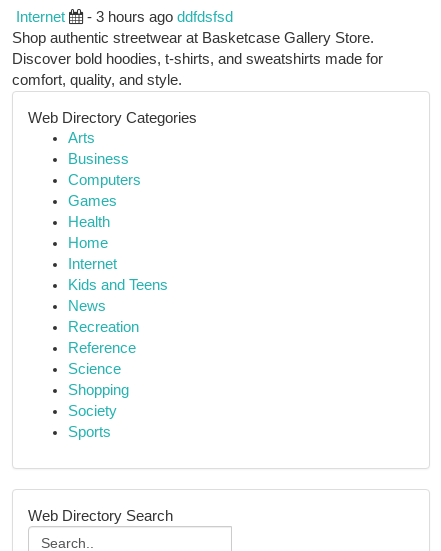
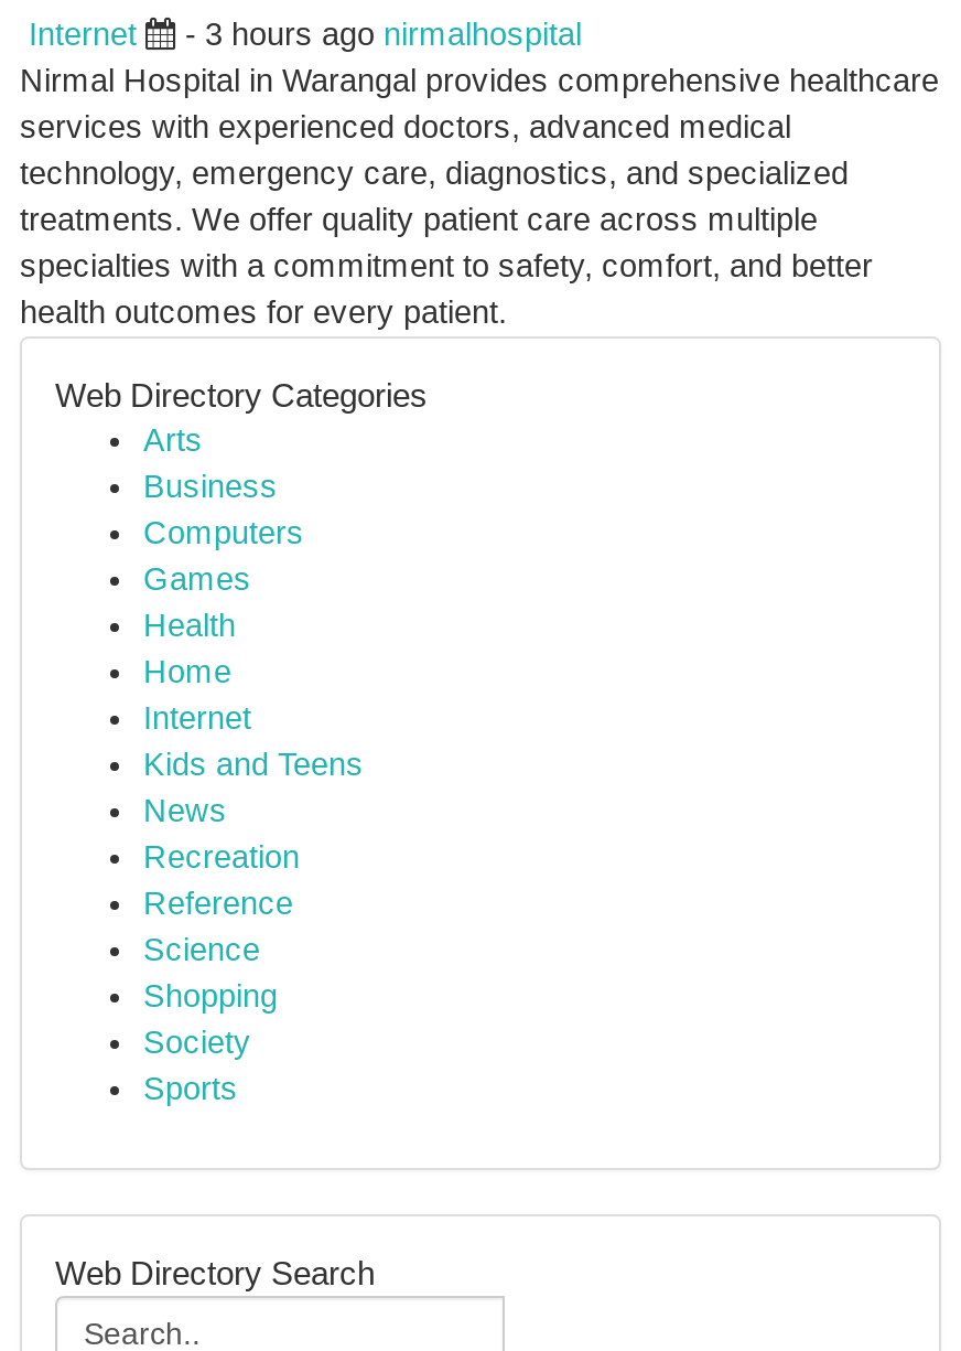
[12,9,383,88] - 3 hours ago ddfdsfsd | Shop authentic streetwear at Basketcase Gallery Store. | Discover bold hoodies, t-shirts, and sweatshirts made for | comfort, quality, and style. -> [20,17,939,330] - 3 hours ago nirmalhospital | Nirmal Hospital in Warangal provides comprehensive healthcare | services with experienced doctors, advanced medical | technology, emergency care, diagnostics, and specialized | treatments. We offer quality patient care across multiple | specialties with a commitment to safety, comfort, and better | health outcomes for every patient.

